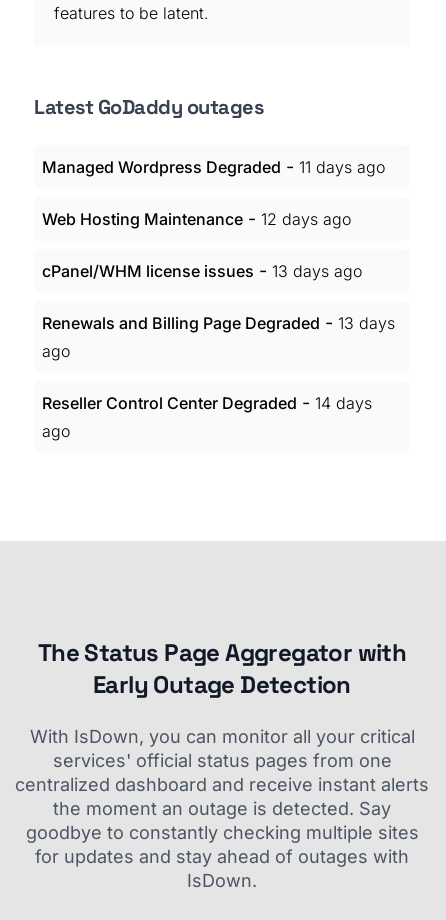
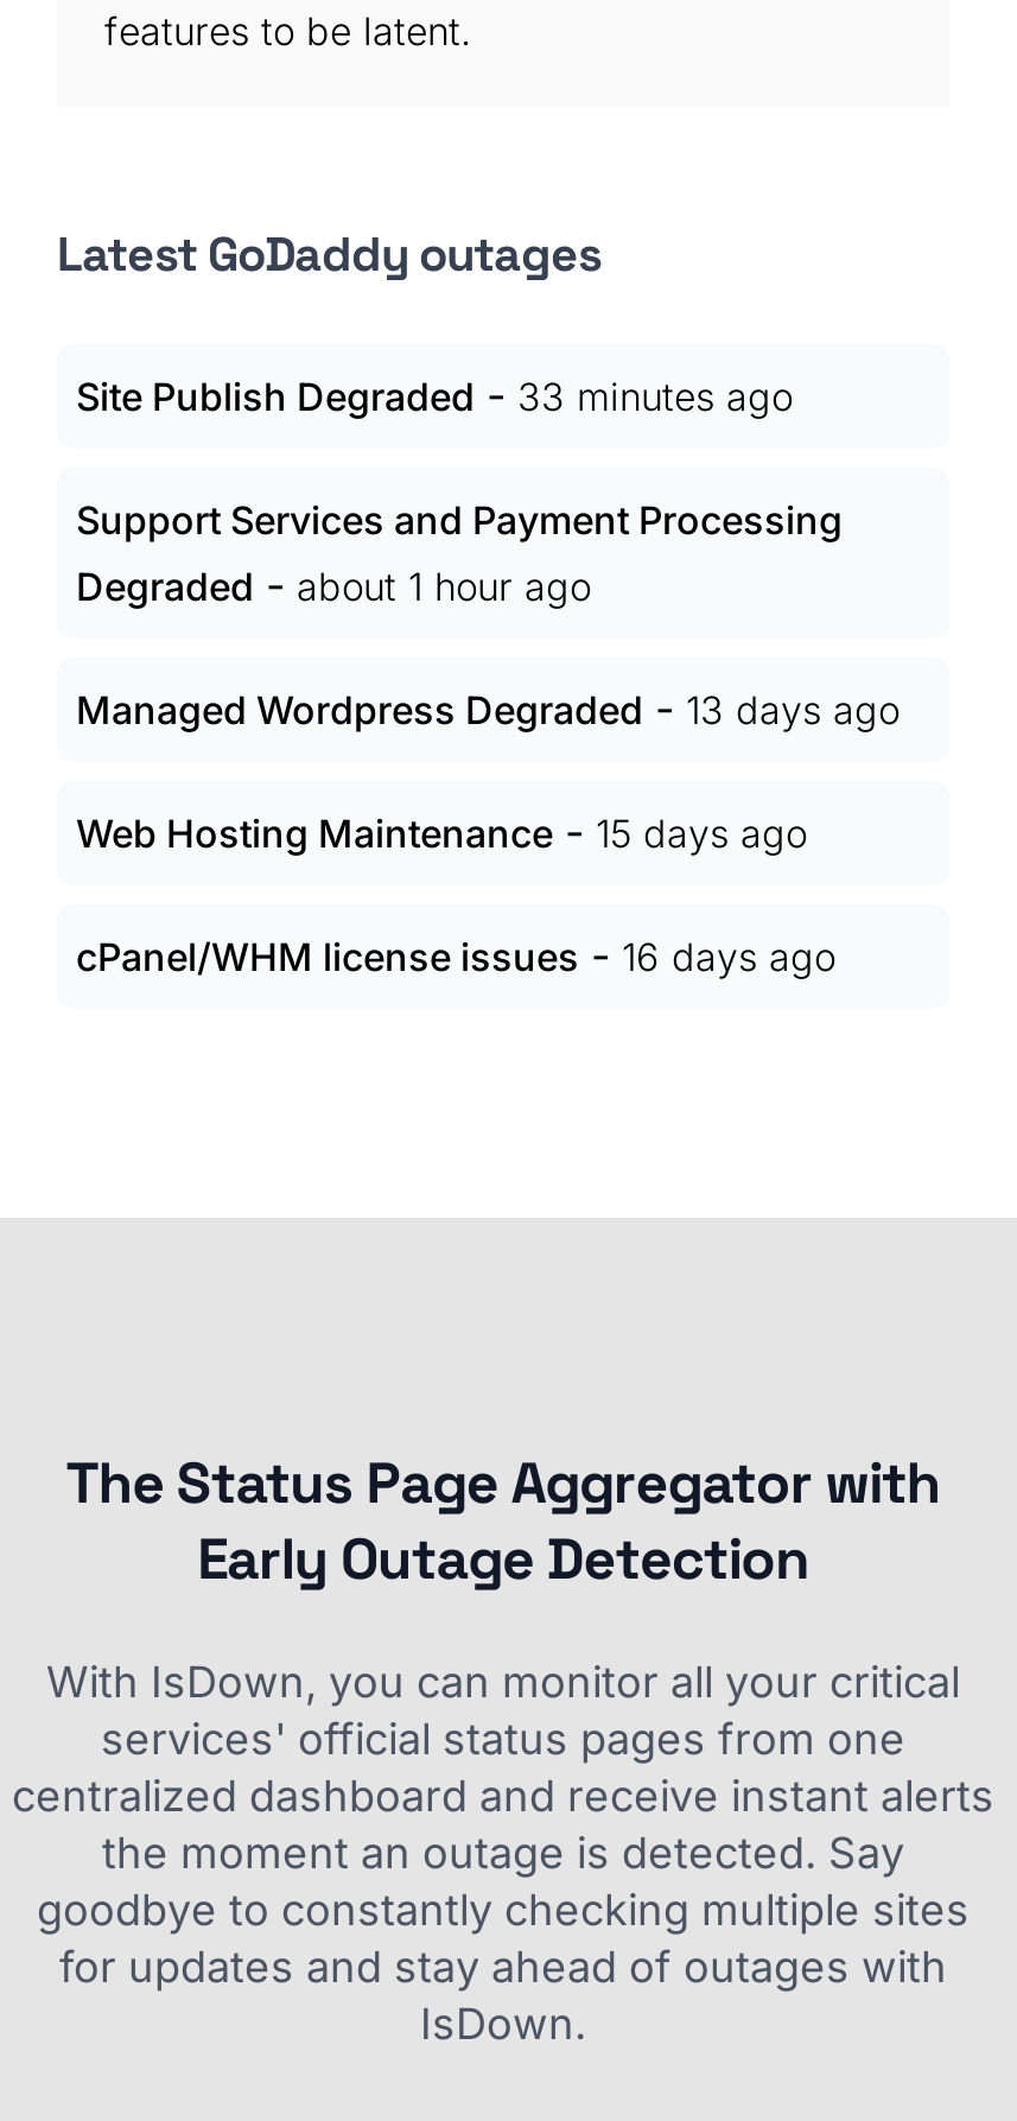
[42,156,385,177] Managed Wordpress Degraded - 11 days ago -> [76,370,793,420] Site Publish Degraded - 33 minutes ago
[42,208,351,229] Web Hosting Maintenance - 12 days ago -> [76,496,843,610] Support Services and Payment Processing | Degraded - about 1 hour ago
[42,260,362,281] cPanel/WHM license issues - 13 days ago -> [76,684,900,734] Managed Wordpress Degraded - 13 days ago
[42,312,395,361] Renewals and Billing Page Degraded - 13 days | ago -> [76,807,807,857] Web Hosting Maintenance - 15 days ago
[42,392,372,441] Reseller Control Center Degraded - 14 days | ago -> [76,931,835,980] cPanel/WHM license issues - 16 days ago

